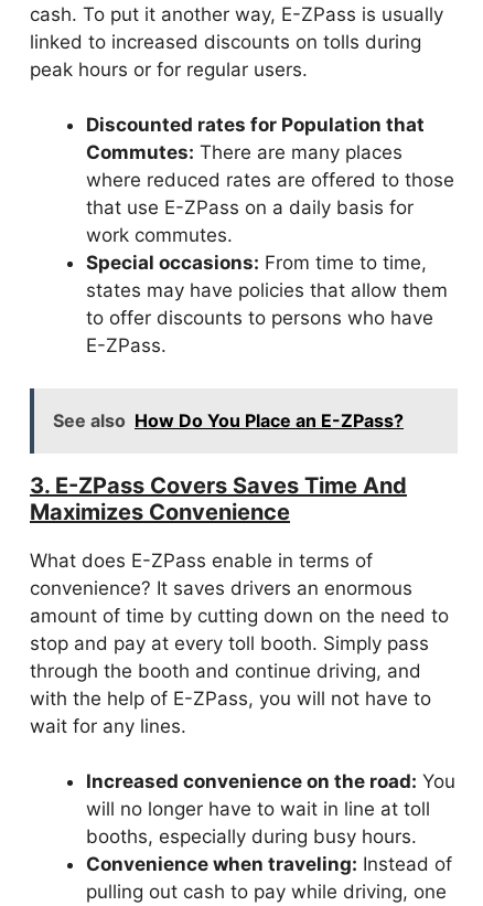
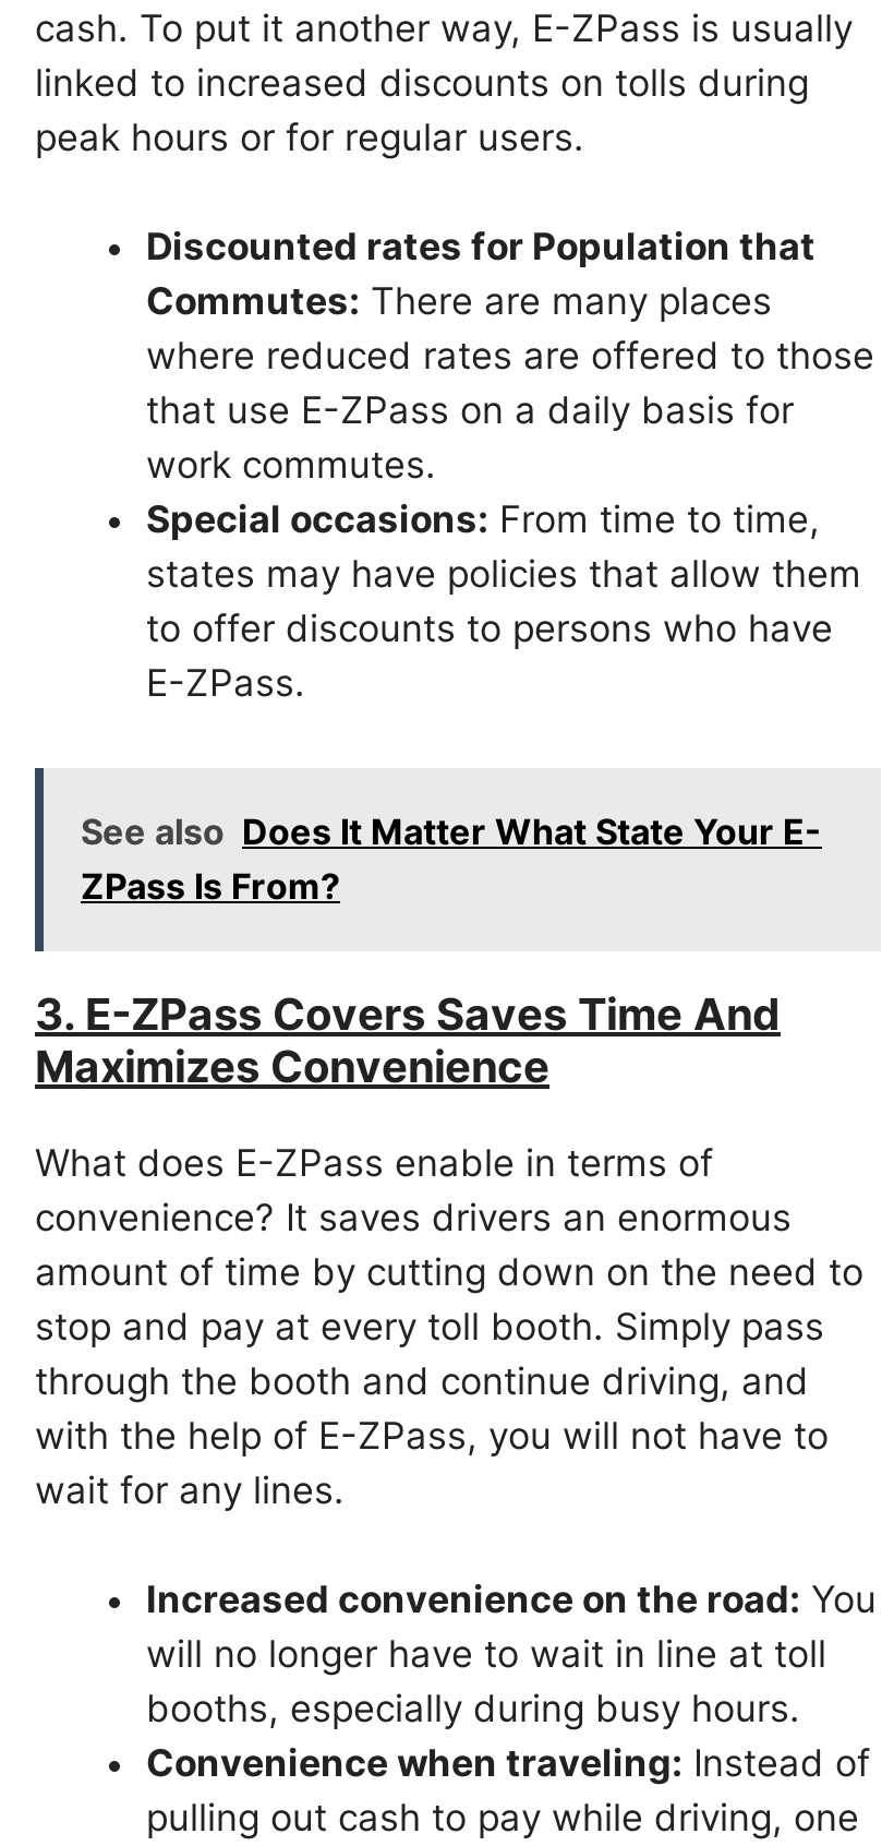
[53,409,404,431] See also How Do You Place an E-ZPass? -> [81,808,822,907] See also Does It Matter What State Your E- | ZPass Is From?

